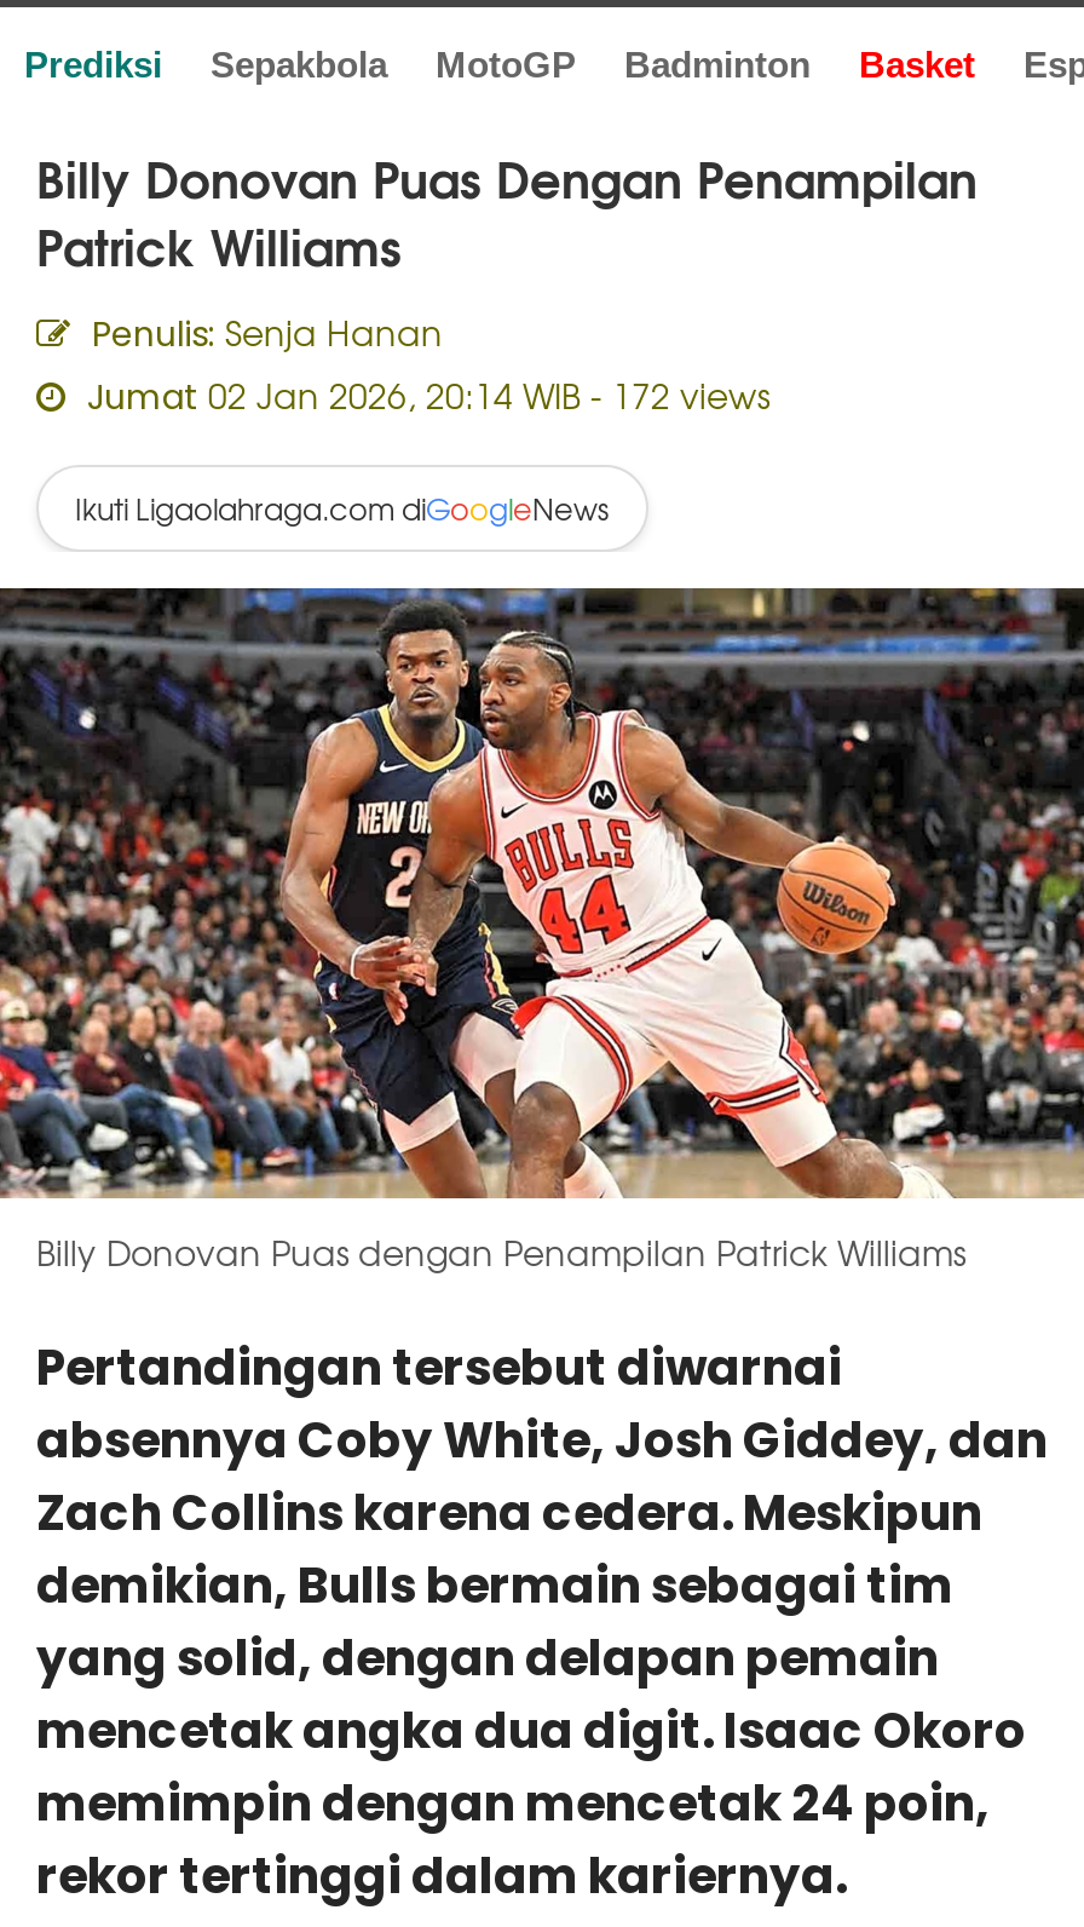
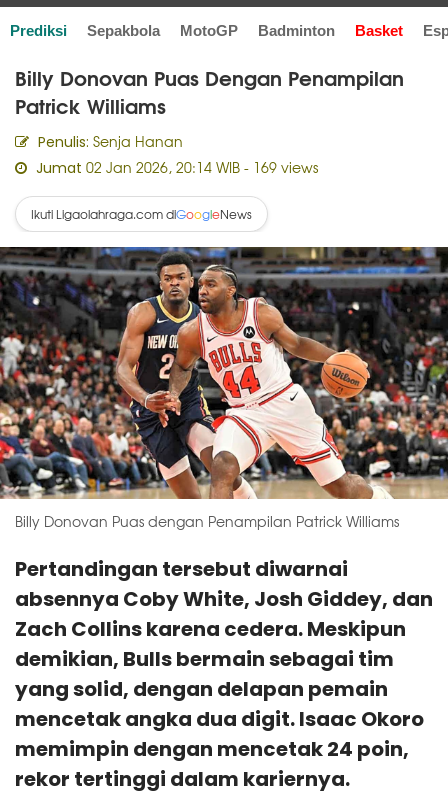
[77,370,769,419] Jumat 02 Jan 2026, 20:14 WIB - 172 views -> [32,157,318,177] Jumat 02 Jan 2026, 20:14 WIB - 169 views

